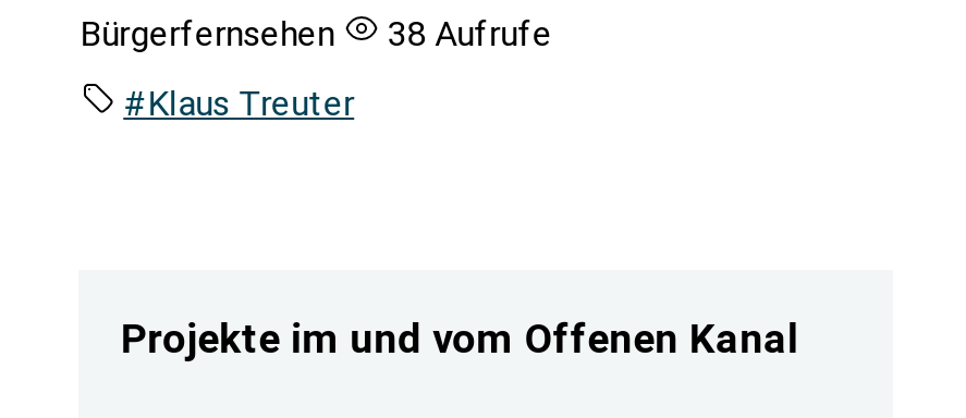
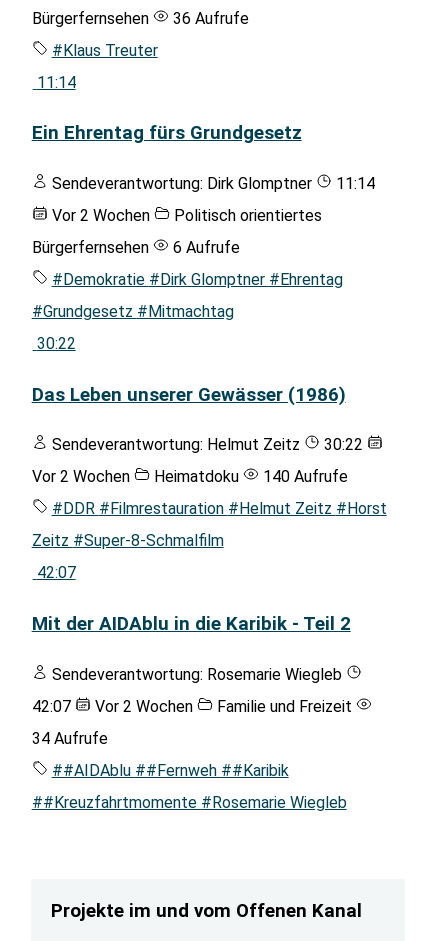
[80,13,552,55] Bürgerfernsehen 38 Aufrufe -> [32,9,249,28] Bürgerfernsehen 36 Aufrufe
none -> [32,73,387,812] 11:14 | Ein Ehrentag fürs Grundgesetz | Sendeverantwortung: Dirk Glomptner | 11:14 | Vor 2 Wochen | Politisch orientiertes | Bürgerfernsehen | 6 Aufrufe | #Demokratie #Dirk Glomptner #Ehrentag | #Grundgesetz #Mitmachtag | 30:22 | Das Leben unserer Gewässer (1986) | Sendeverantwortung: Helmut Zeitz | 30:22 | Vor 2 Wochen | Heimatdoku | 140 Aufrufe | #DDR #Filmrestauration #Helmut Zeitz #Horst | Zeitz #Super-8-Schmalfilm | 42:07 | Mit der AIDAblu in die Karibik - Teil 2 | Sendeverantwortung: Rosemarie Wiegleb | 42:07 | Vor 2 Wochen | Familie und Freizeit | 34 Aufrufe | ##AIDAblu ##Fernweh ##Karibik | ##Kreuzfahrtmomente #Rosemarie Wiegleb

